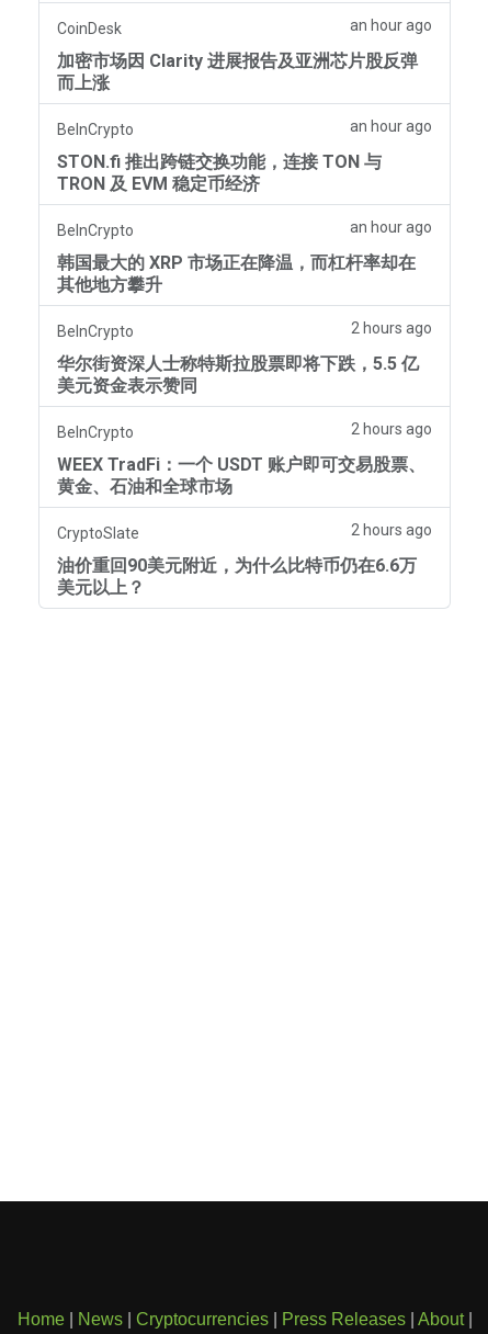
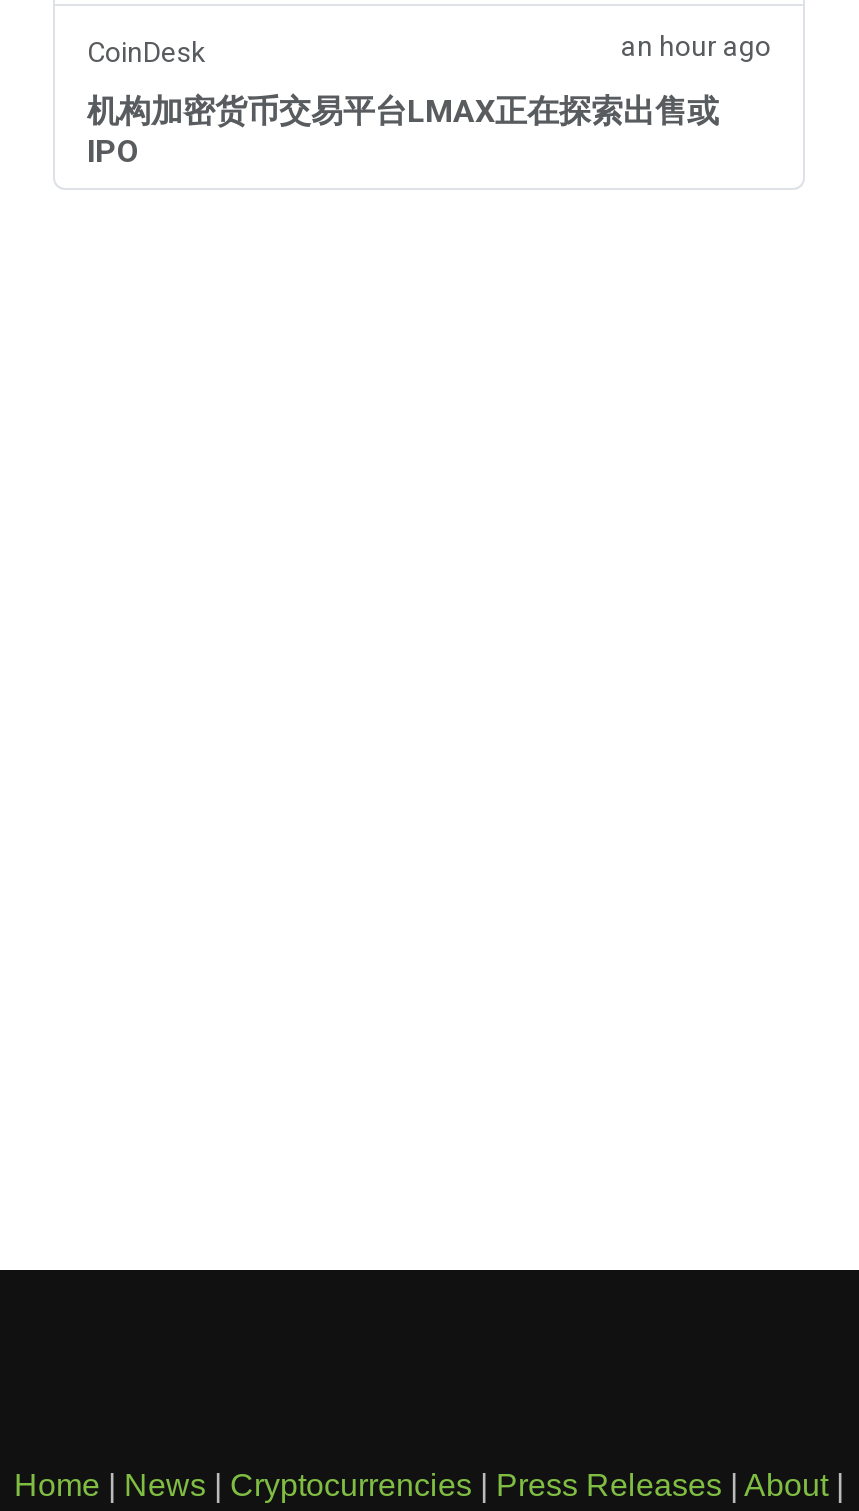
[57,50,432,598] 加密市场因 Clarity 进展报告及亚洲芯片股反弹 | 而上涨 | BeInCrypto | an hour ago | STON.fi 推出跨链交换功能，连接 TON 与 | TRON 及 EVM 稳定币经济 | BeInCrypto | an hour ago | 韩国最大的 XRP 市场正在降温，而杠杆率却在 | 其他地方攀升 | BeInCrypto | 2 hours ago | 华尔街资深人士称特斯拉股票即将下跌，5.5 亿 | 美元资金表示赞同 | BeInCrypto | 2 hours ago | WEEX TradFi：一个 USDT 账户即可交易股票、 | 黄金、石油和全球市场 | CryptoSlate | 2 hours ago | 油价重回90美元附近，为什么比特币仍在6.6万 | 美元以上？ -> [87,92,719,170] 机构加密货币交易平台LMAX正在探索出售或 | IPO

